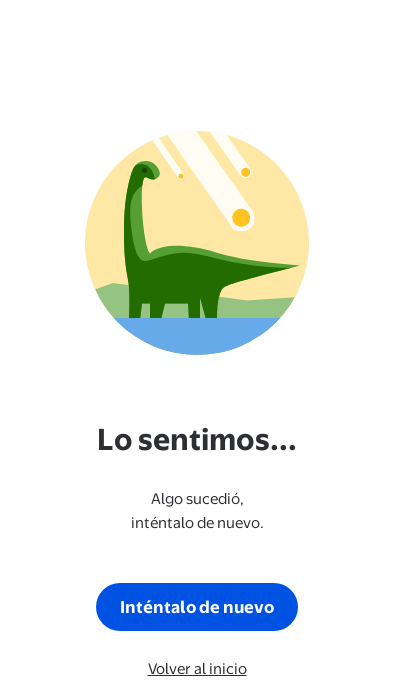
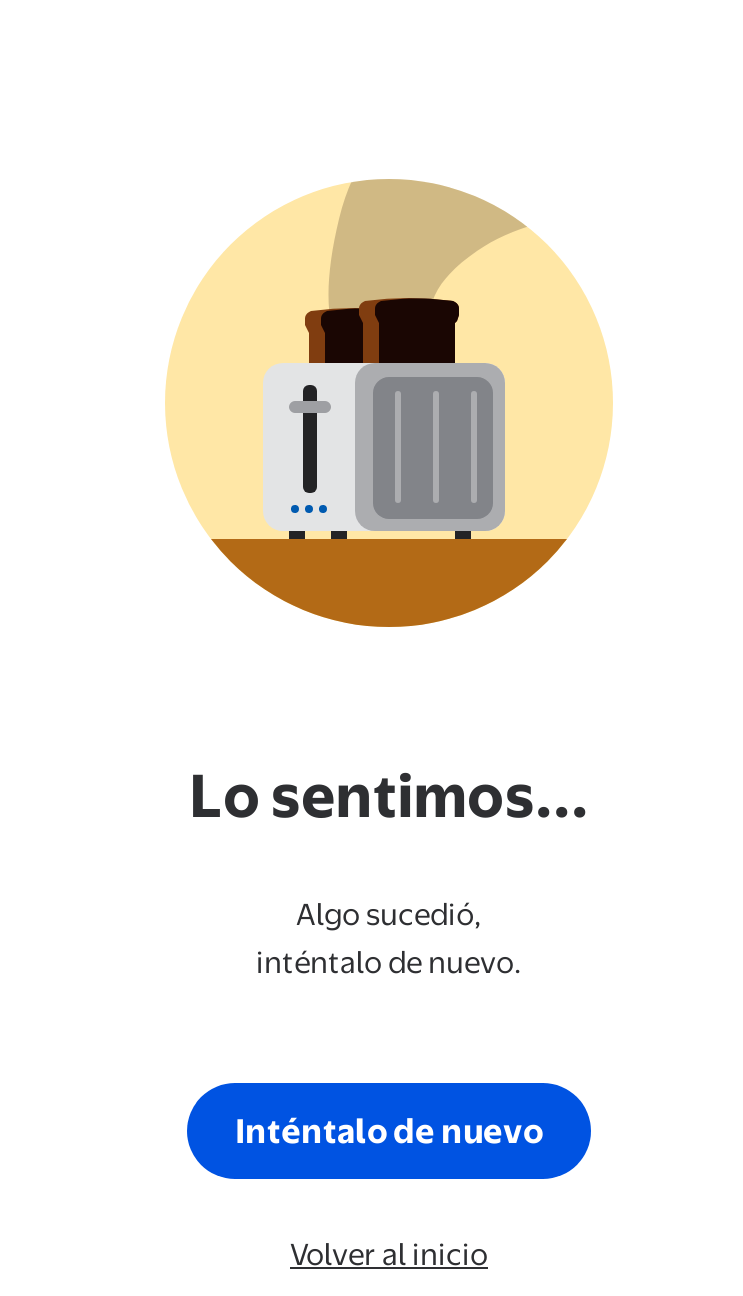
[95,132,299,356] [image] -> [187,179,587,629] [image]

